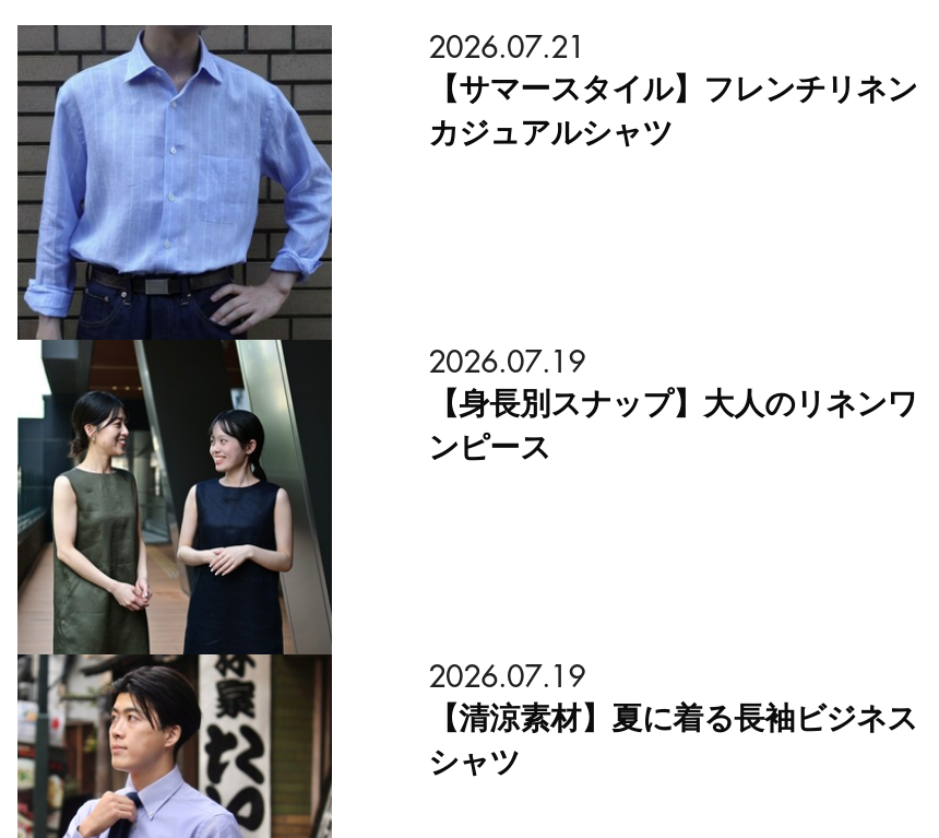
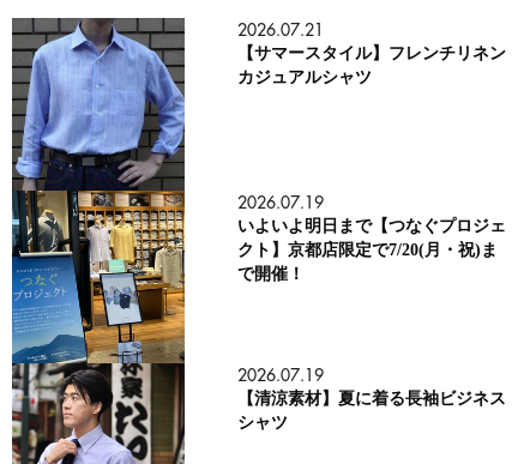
[15,338,334,654] [image] -> [11,189,186,364] [image]
[428,387,917,464] 【身長別スナップ】大人のリネンワ | ンピース -> [238,217,506,283] いよいよ明日まで【つなぐプロジェ | クト】京都店限定で7/20(月・祝)ま | で開催！

